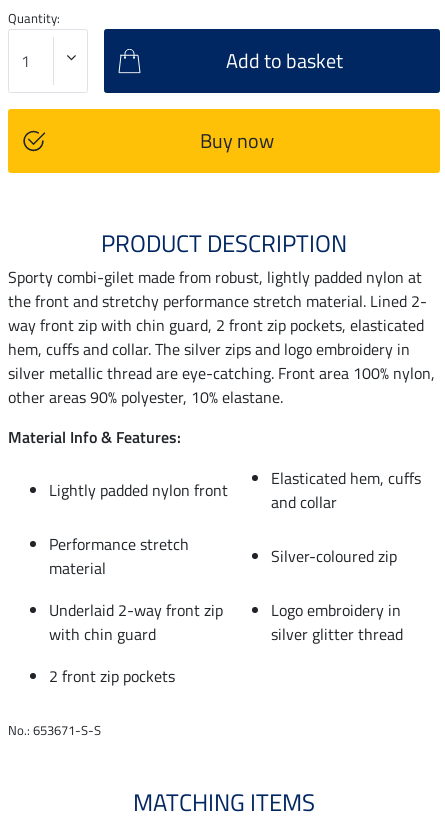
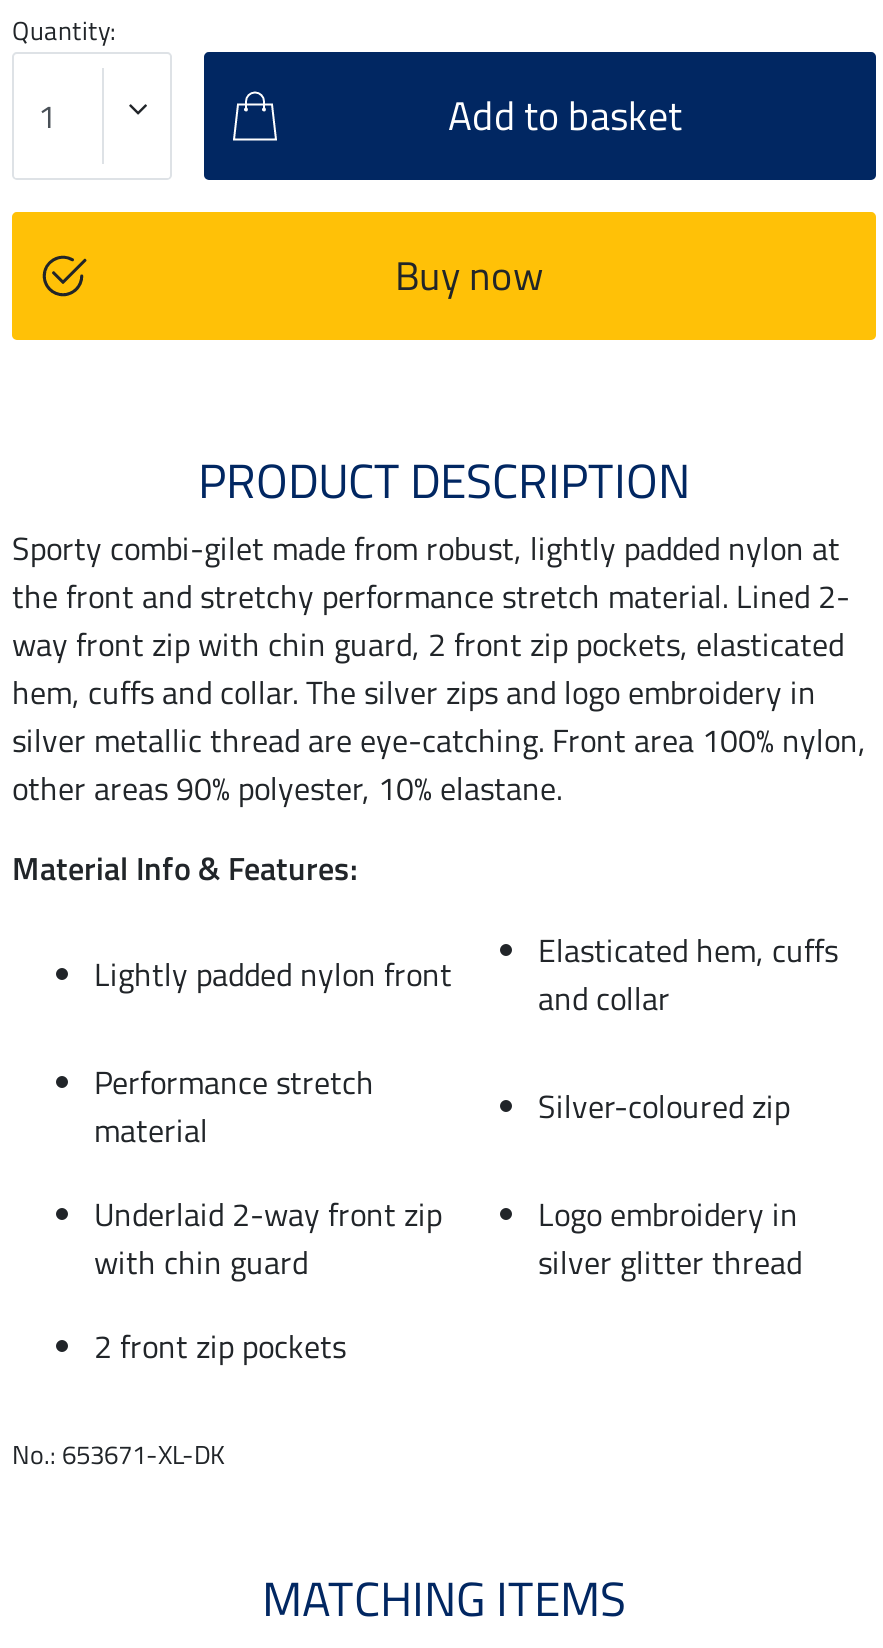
[8,720,101,740] No.: 653671-S-S -> [12,1434,224,1474] No.: 653671-XL-DK

